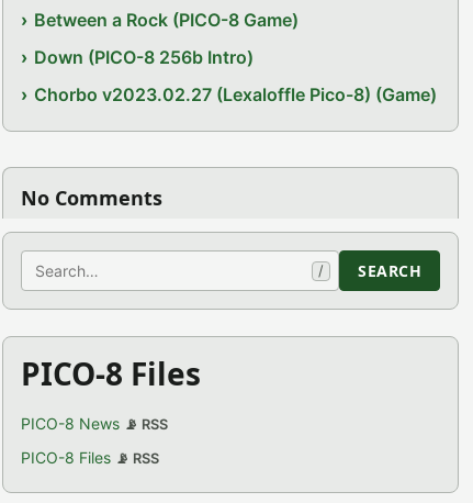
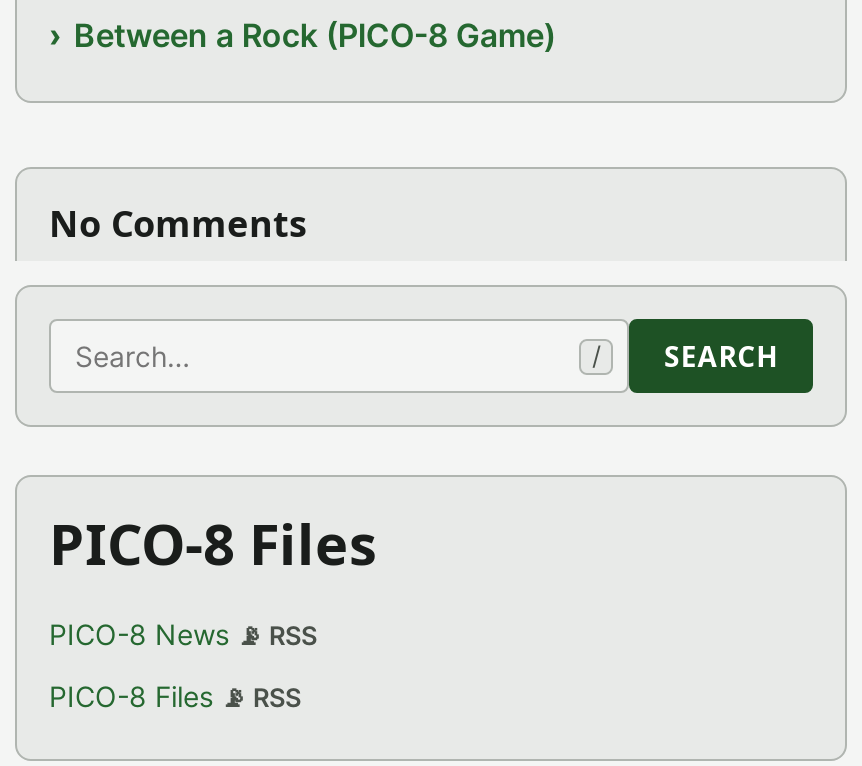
[34,46,437,105] Down (PICO-8 256b Intro) | Chorbo v2023.02.27 (Lexaloffle Pico-8) (Game) -> none

